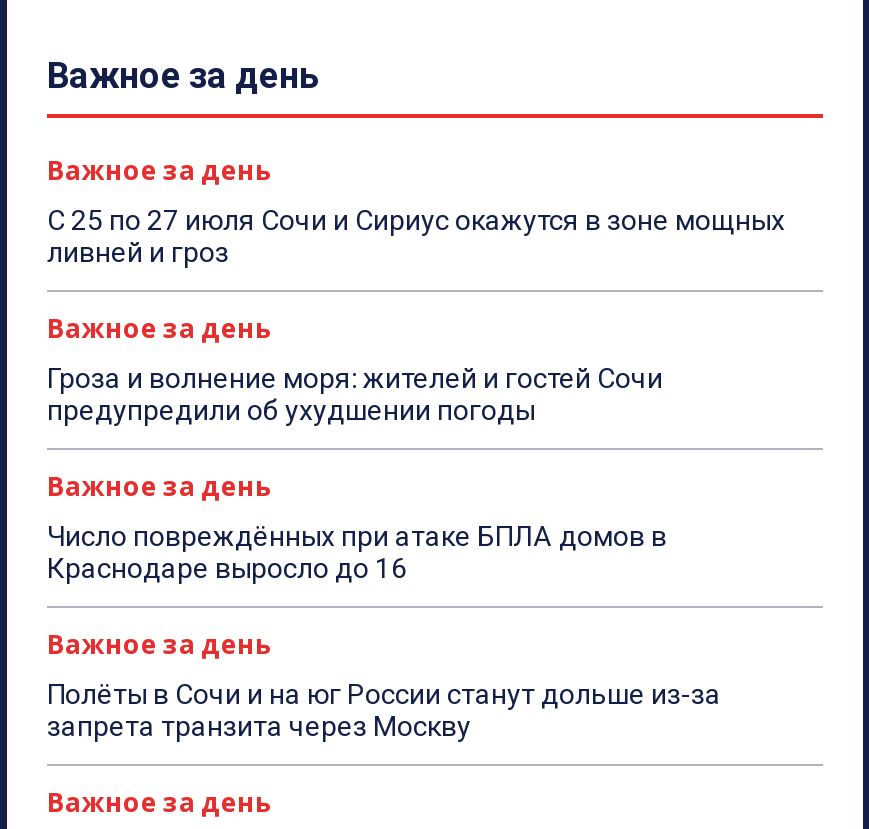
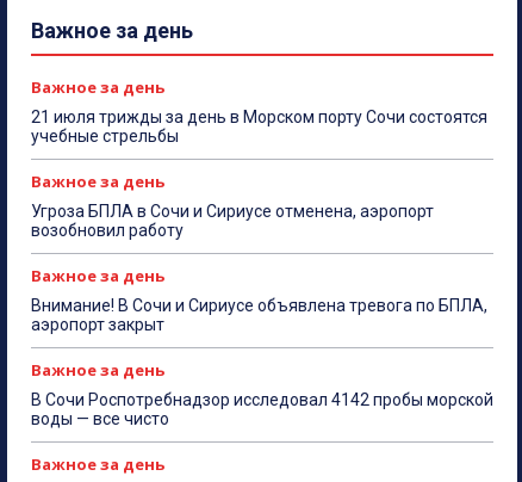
[47,204,785,268] С 25 по 27 июля Сочи и Сириус окажутся в зоне мощных | ливней и гроз -> [31,108,487,146] 21 июля трижды за день в Морском порту Сочи состоятся | учебные стрельбы
[47,362,663,426] Гроза и волнение моря: жителей и гостей Сочи | предупредили об ухудшении погоды -> [31,202,434,240] Угроза БПЛА в Сочи и Сириусе отменена, аэропорт | возобновил работу
[47,520,667,584] Число повреждённых при атаке БПЛА домов в | Краснодаре выросло до 16 -> [31,296,487,335] Внимание! В Сочи и Сириусе объявлена тревога по БПЛА, | аэропорт закрыт
[47,678,721,742] Полёты в Сочи и на юг России станут дольше из-за | запрета транзита через Москву -> [31,391,493,429] В Сочи Роспотребнадзор исследовал 4142 пробы морской | воды — все чисто

